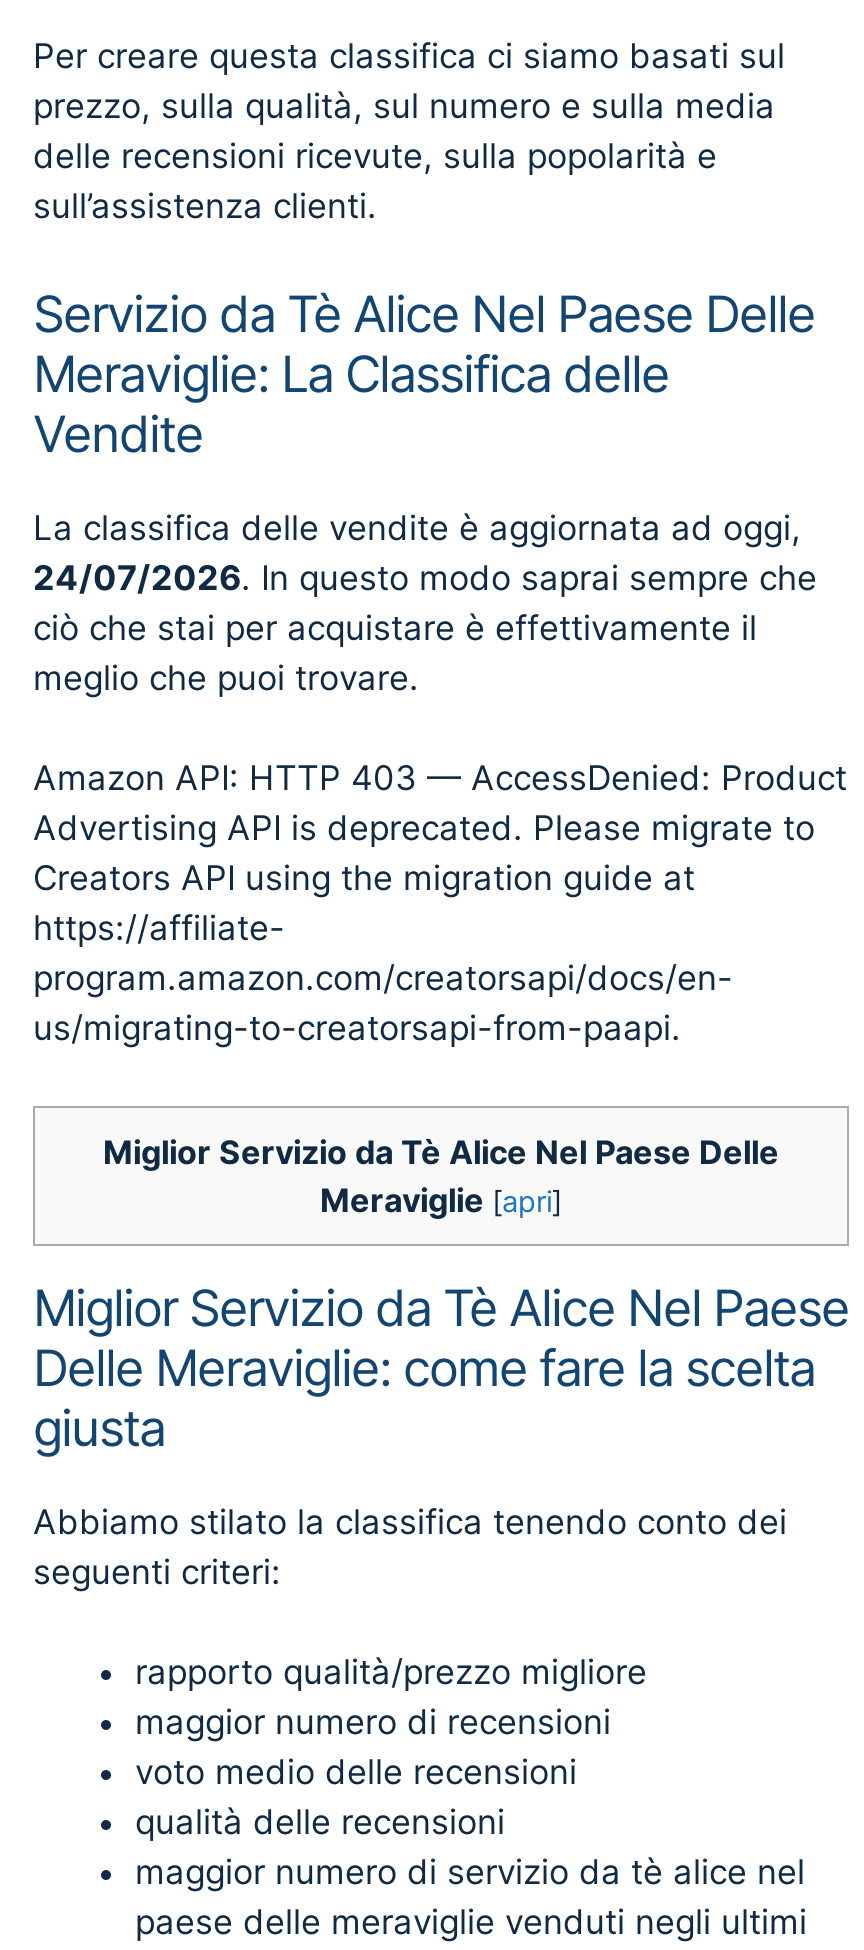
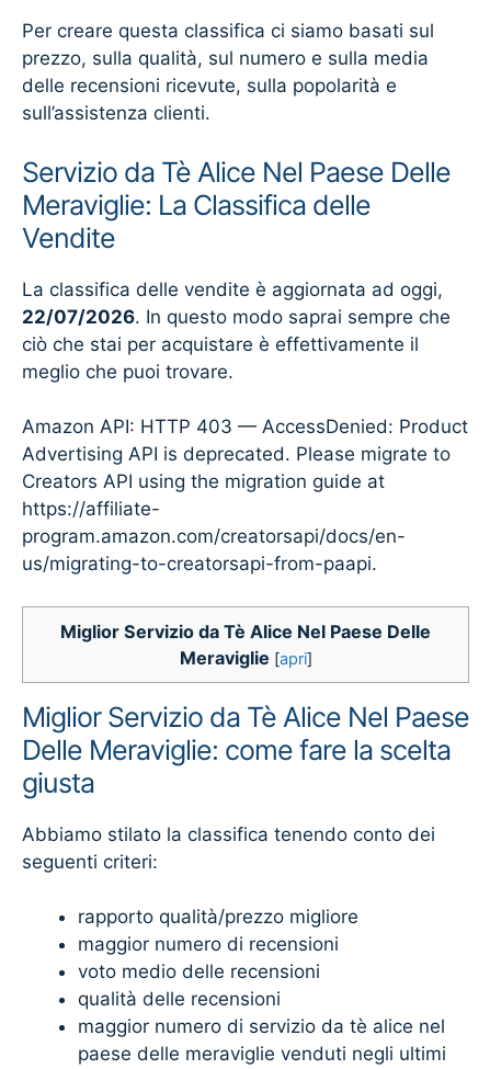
[33,557,817,597] 24/07/2026. In questo modo saprai sempre che -> [22,305,451,327] 22/07/2026. In questo modo saprai sempre che

